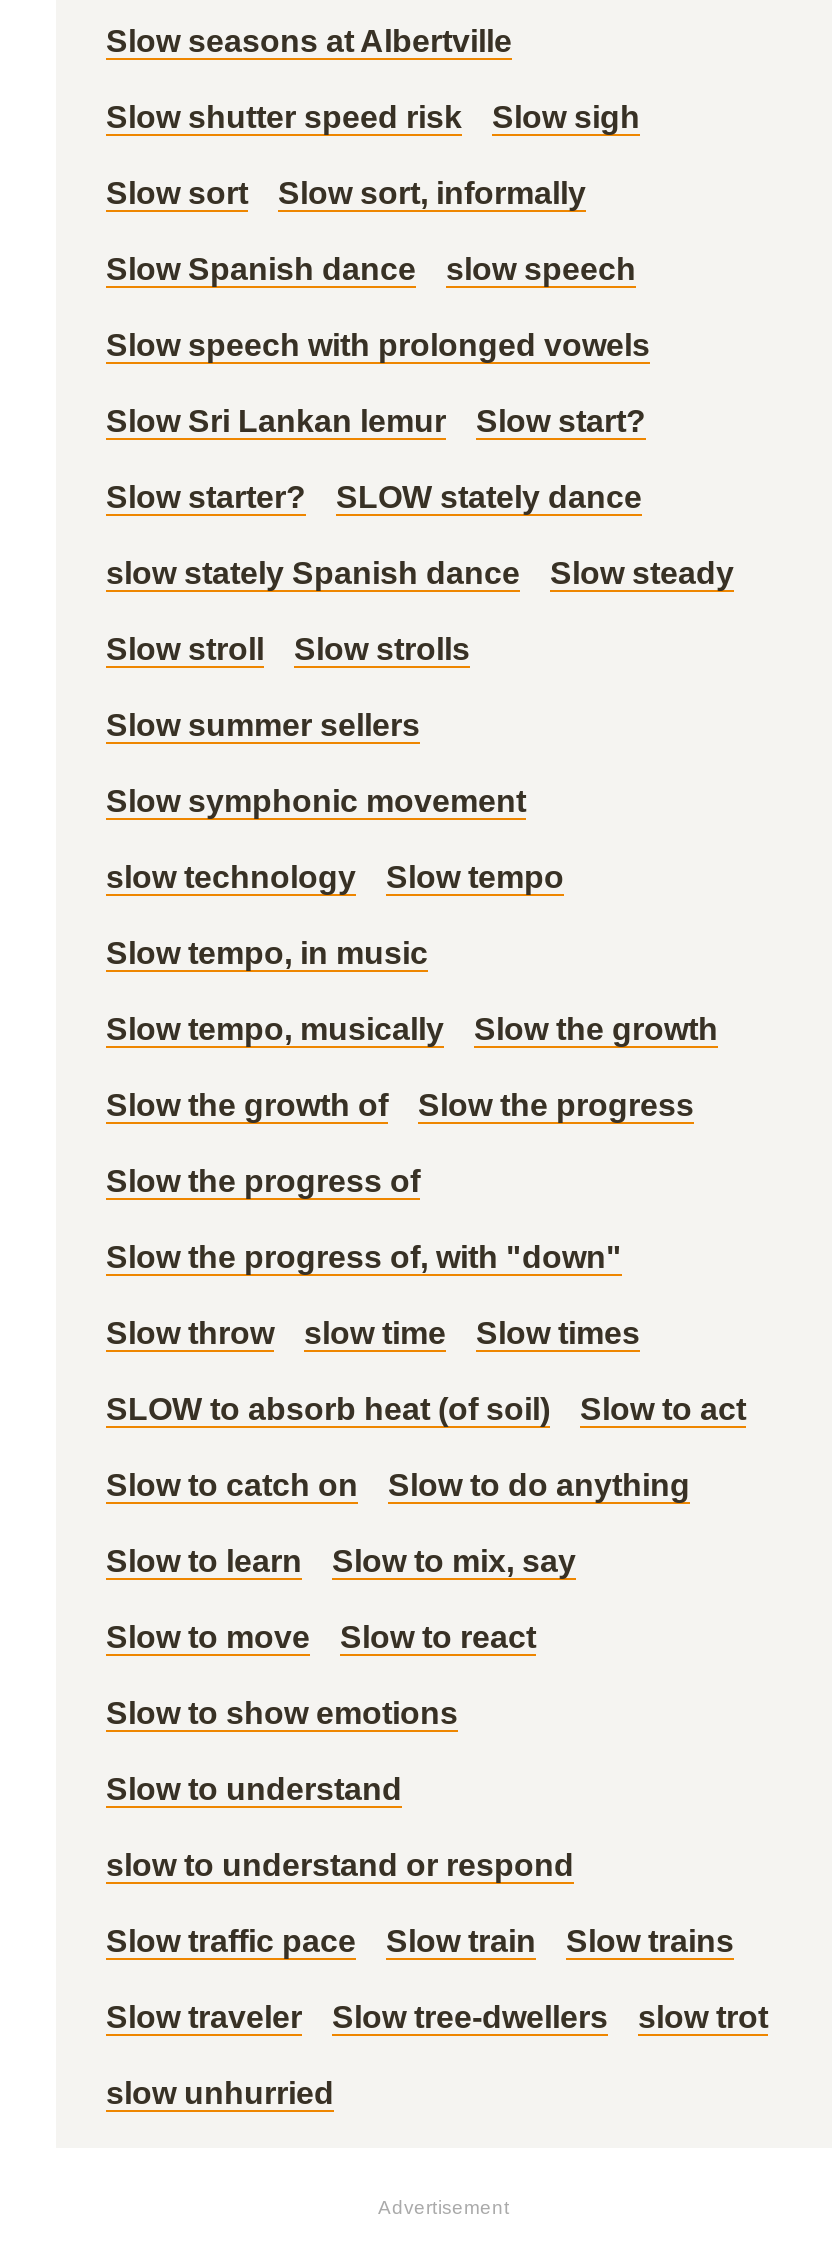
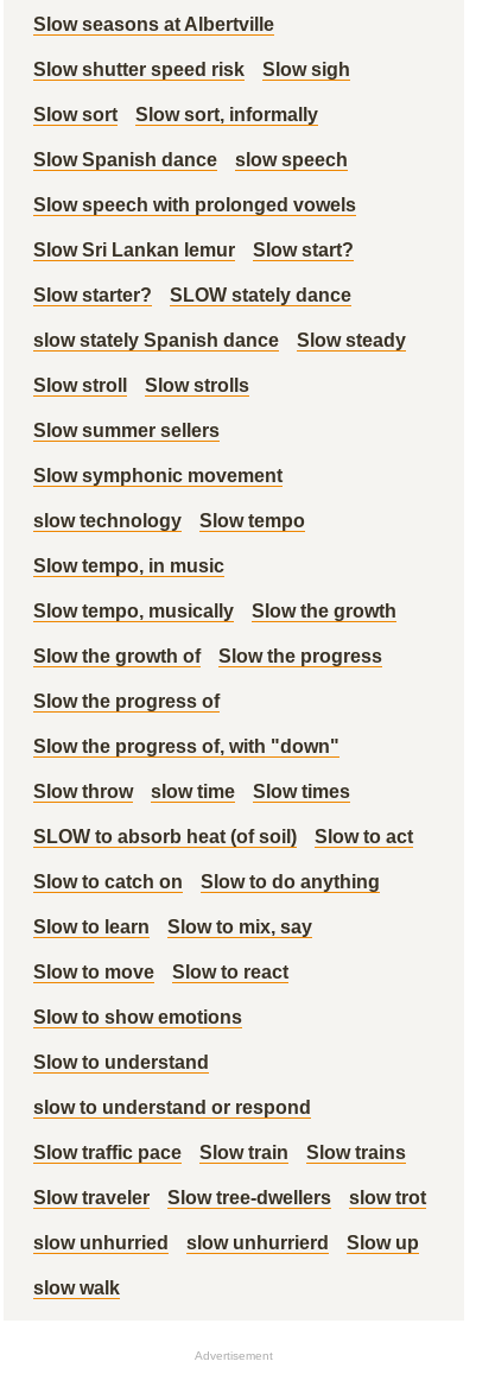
none -> [33,1232,419,1298] slow unhurrierd | Slow up | slow walk

